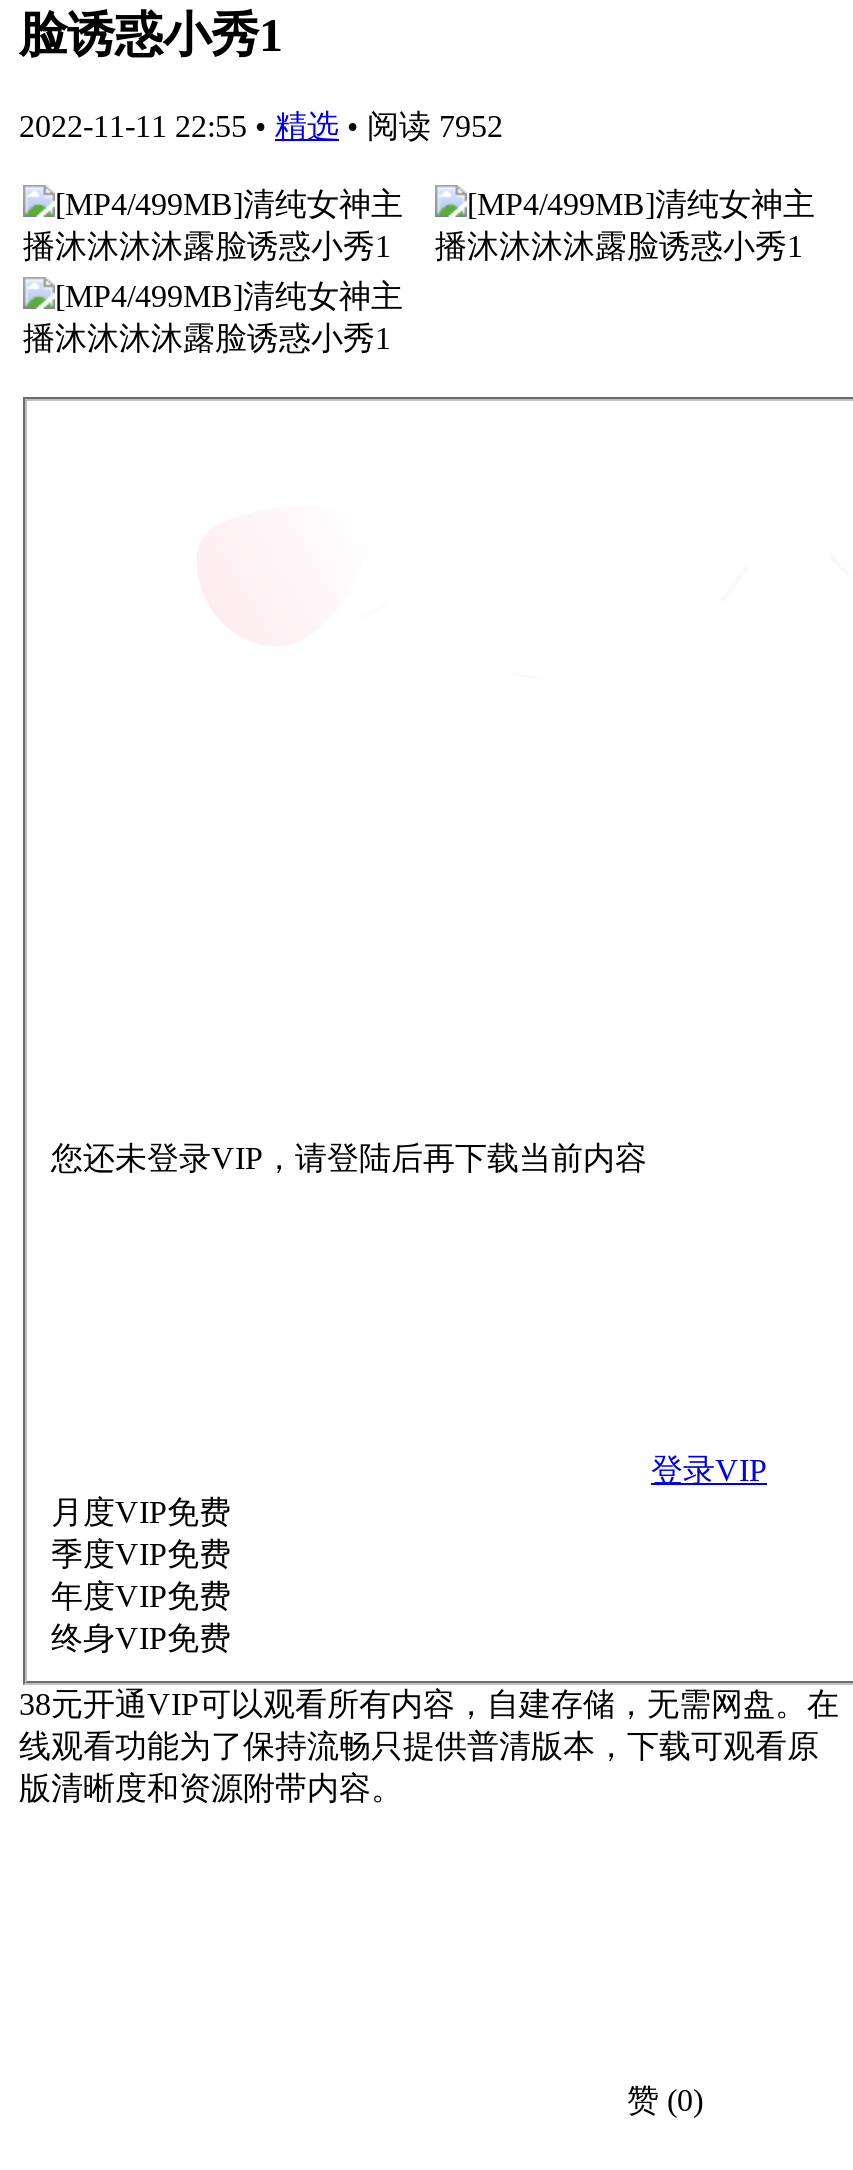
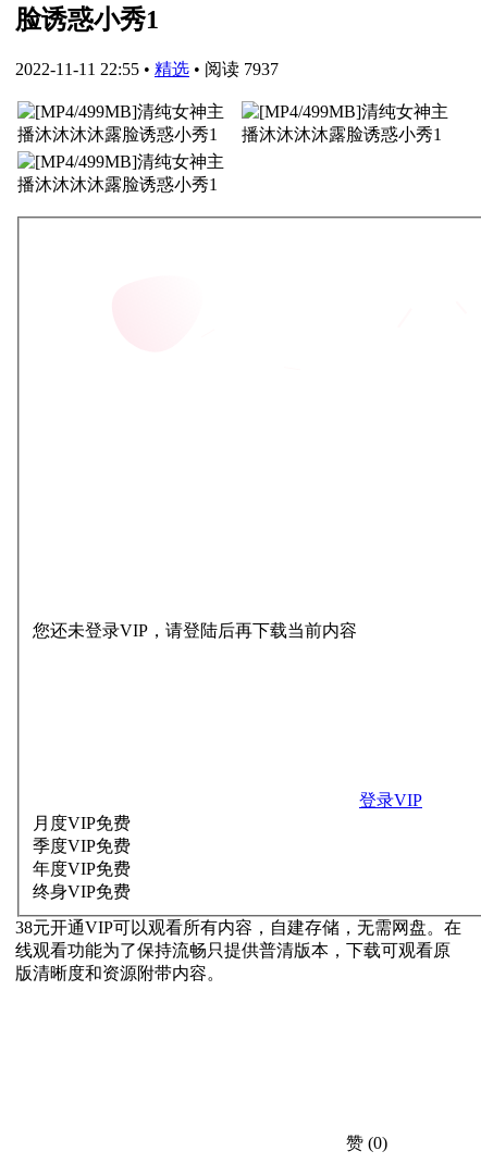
[19,109,503,143] 2022-11-11 22:55 • 精选 • 阅读 7952 -> [15,60,279,78] 2022-11-11 22:55 • 精选 • 阅读 7937

